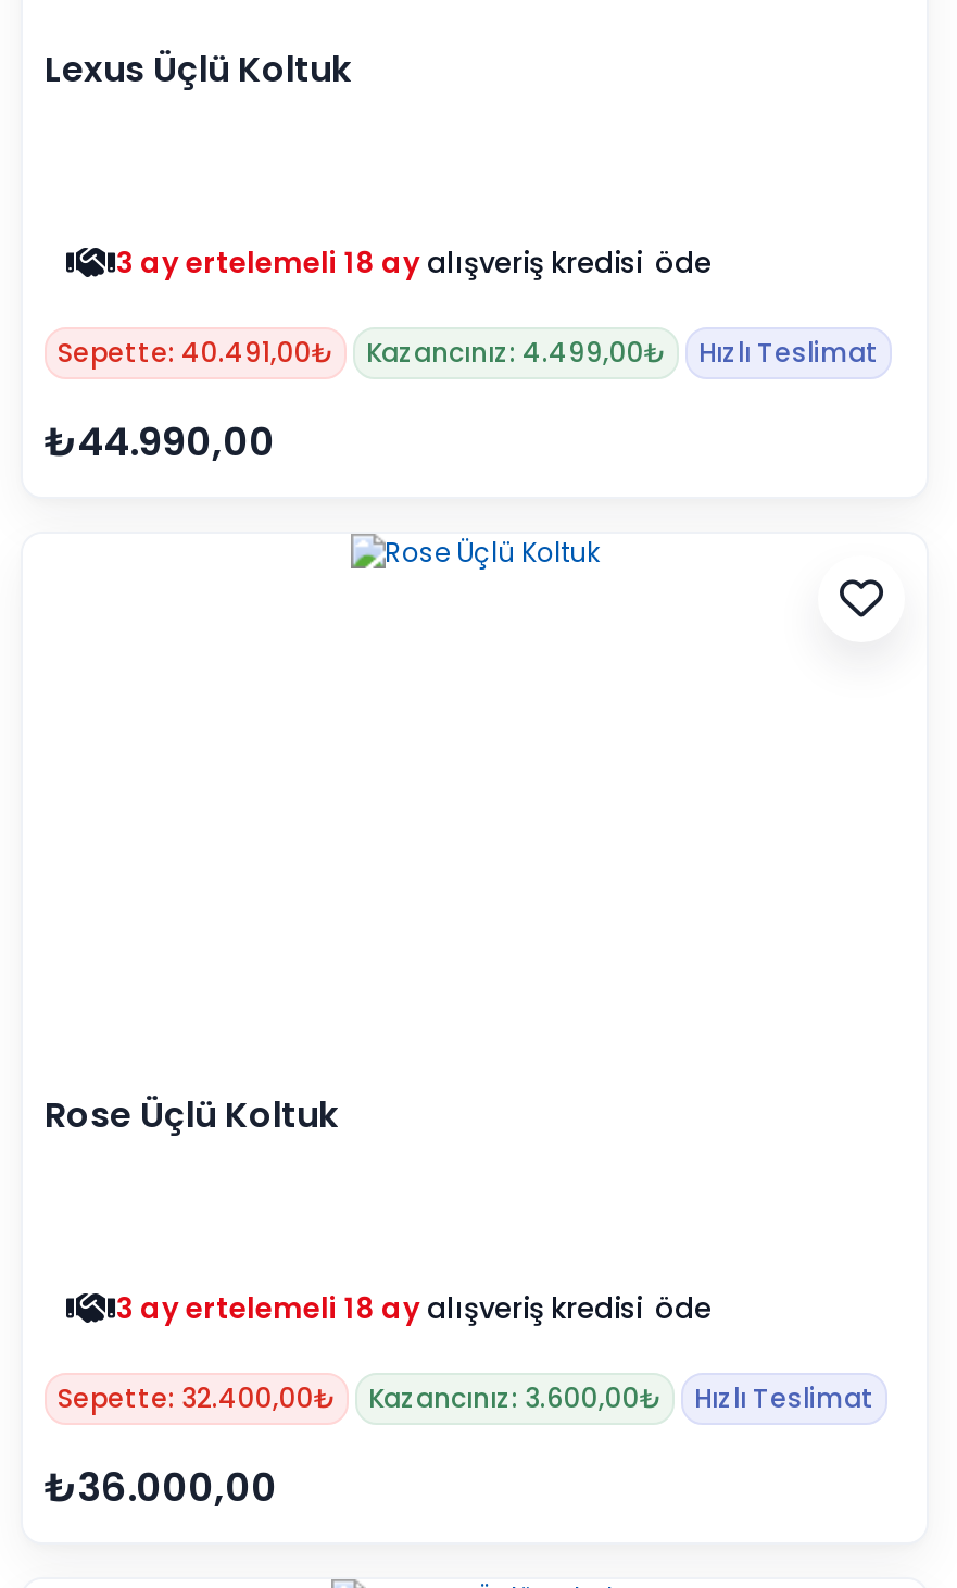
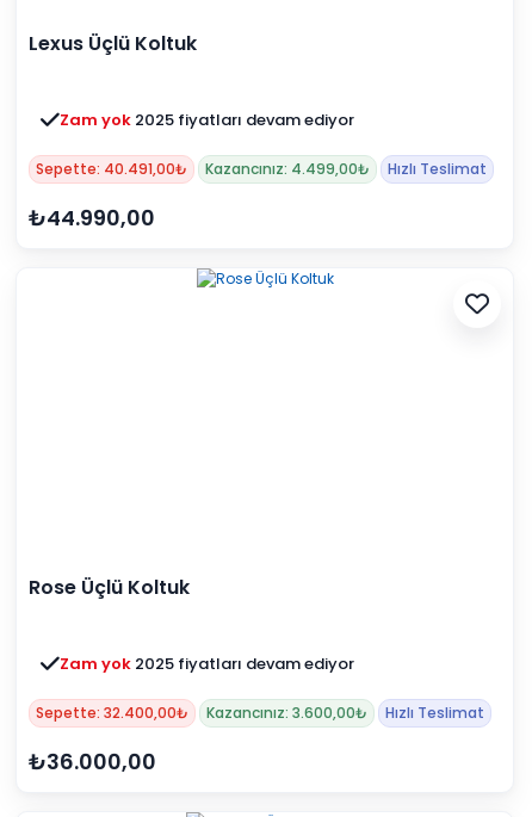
[116,243,712,284] 3 ay ertelemeli 18 ay alışveriş kredisi öde -> [60,109,354,131] Zam yok 2025 fiyatları devam ediyor
[116,1288,712,1329] 3 ay ertelemeli 18 ay alışveriş kredisi öde -> [60,652,354,675] Zam yok 2025 fiyatları devam ediyor

